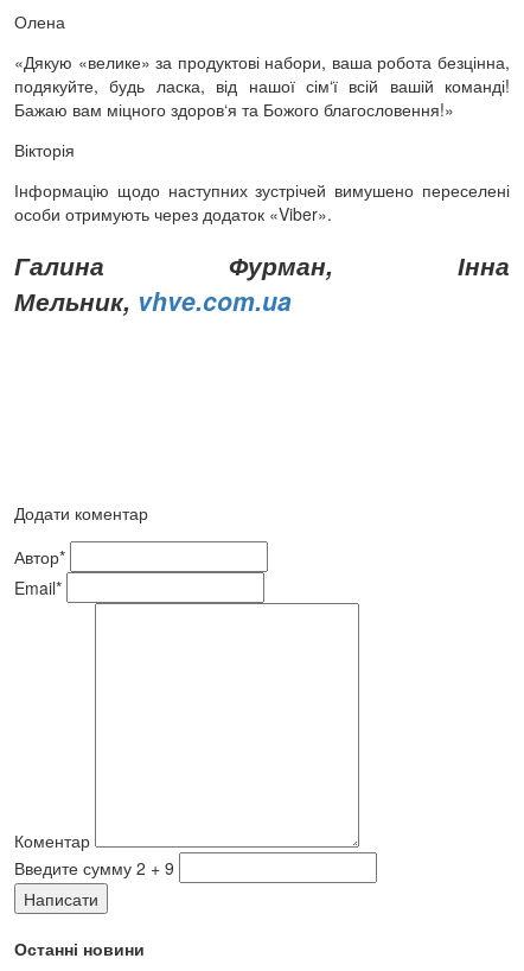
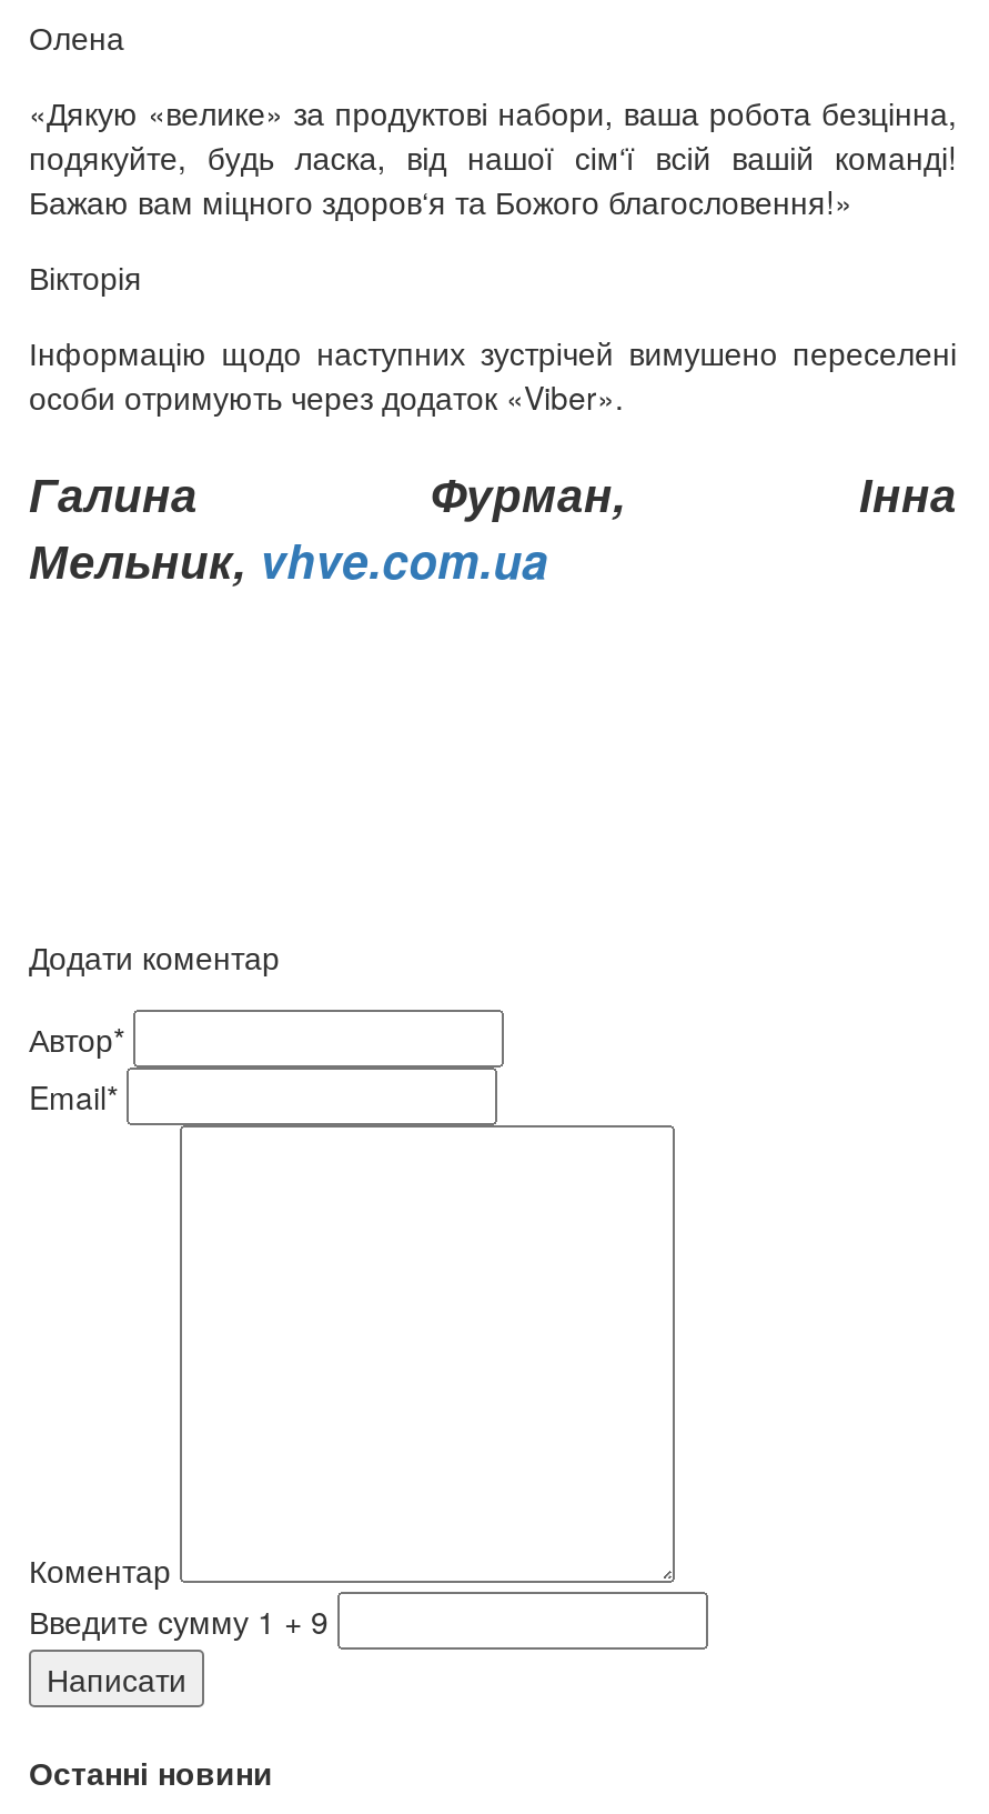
[14,856,174,880] Введите сумму 2 + 9 -> [29,1599,329,1643] Введите сумму 1 + 9

